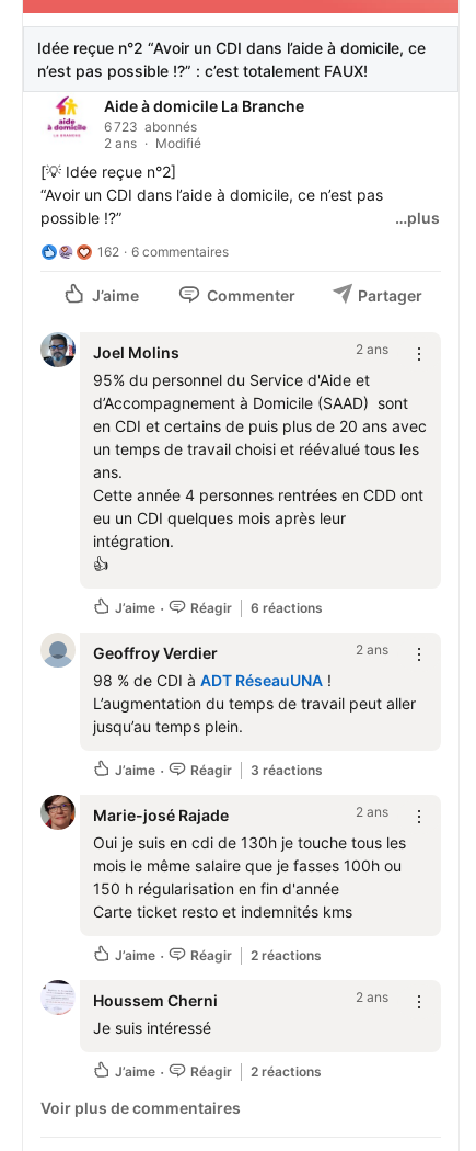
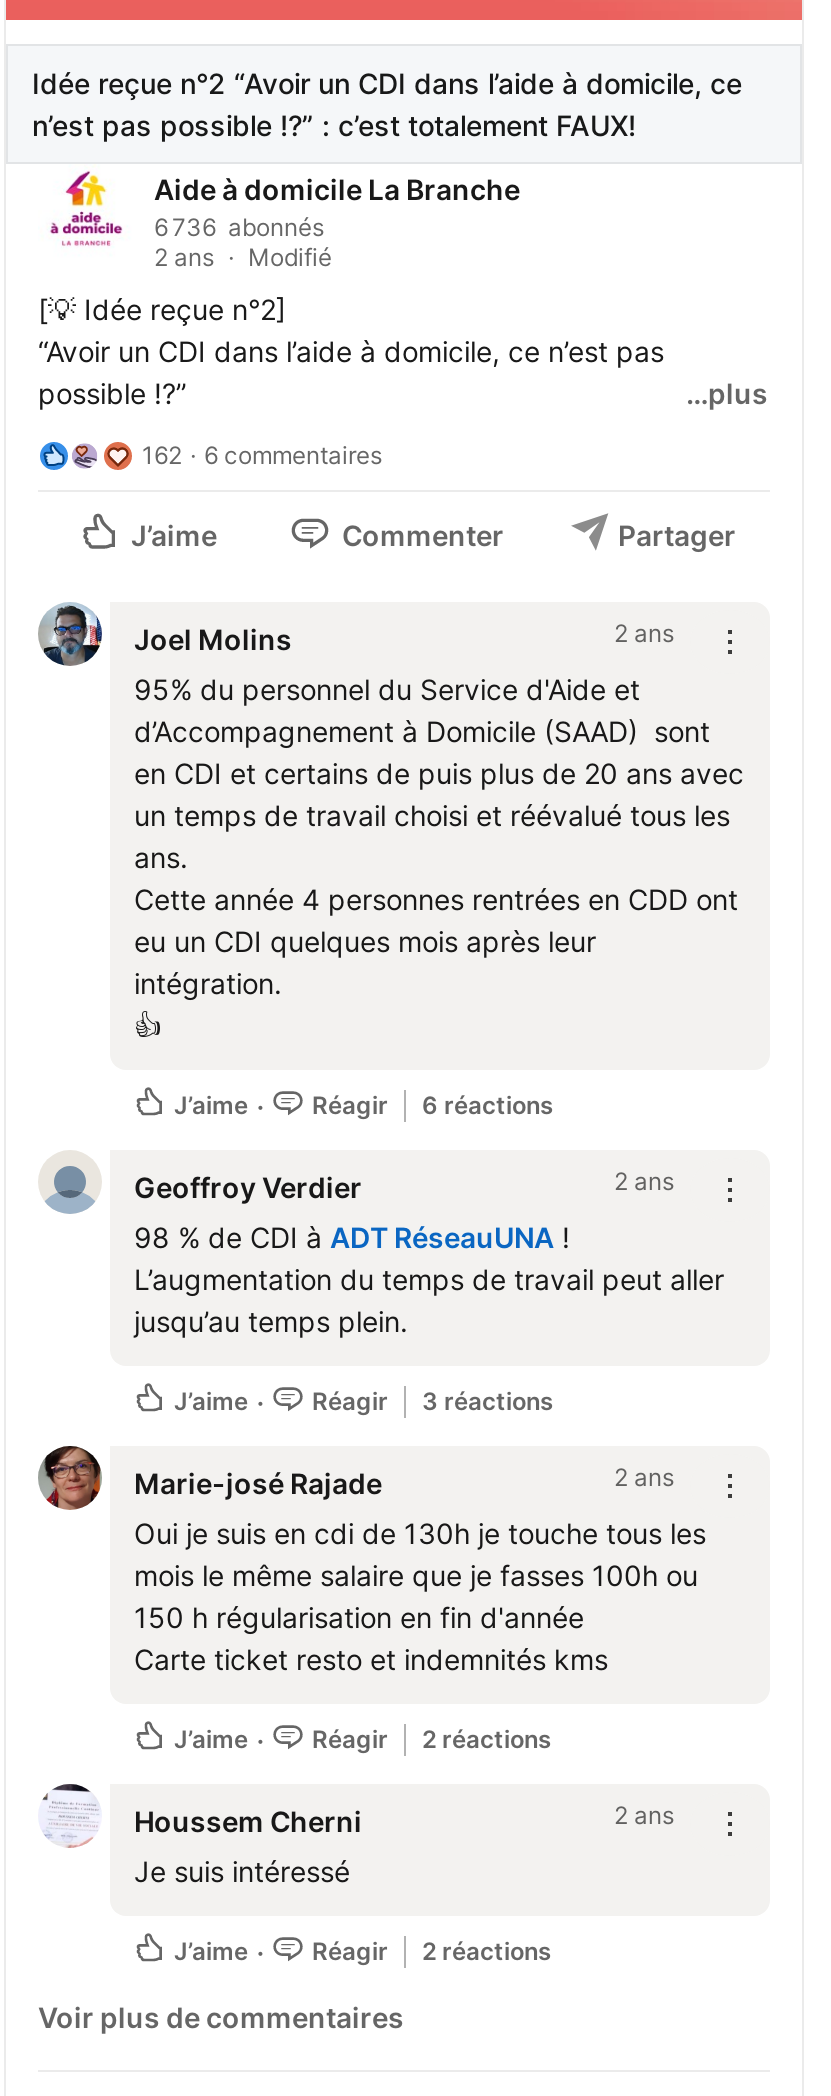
[104,118,197,135] 6 723 abonnés -> [154,212,324,242] 6 736 abonnés

